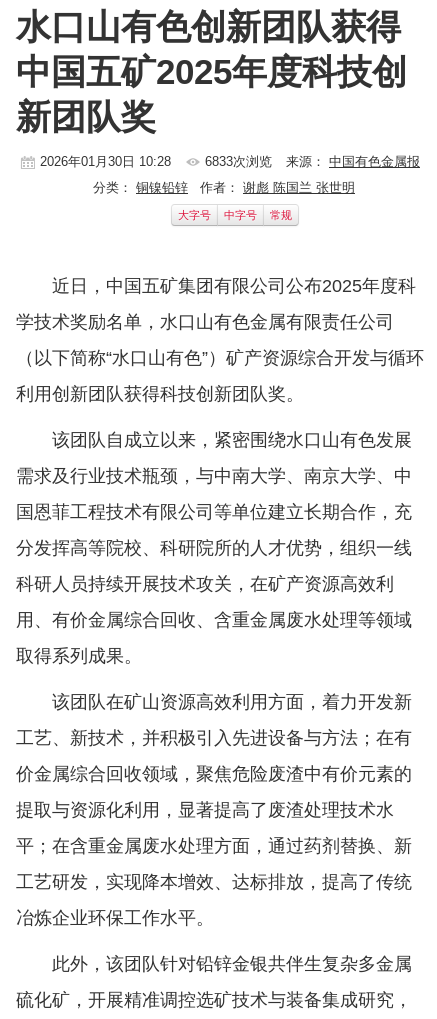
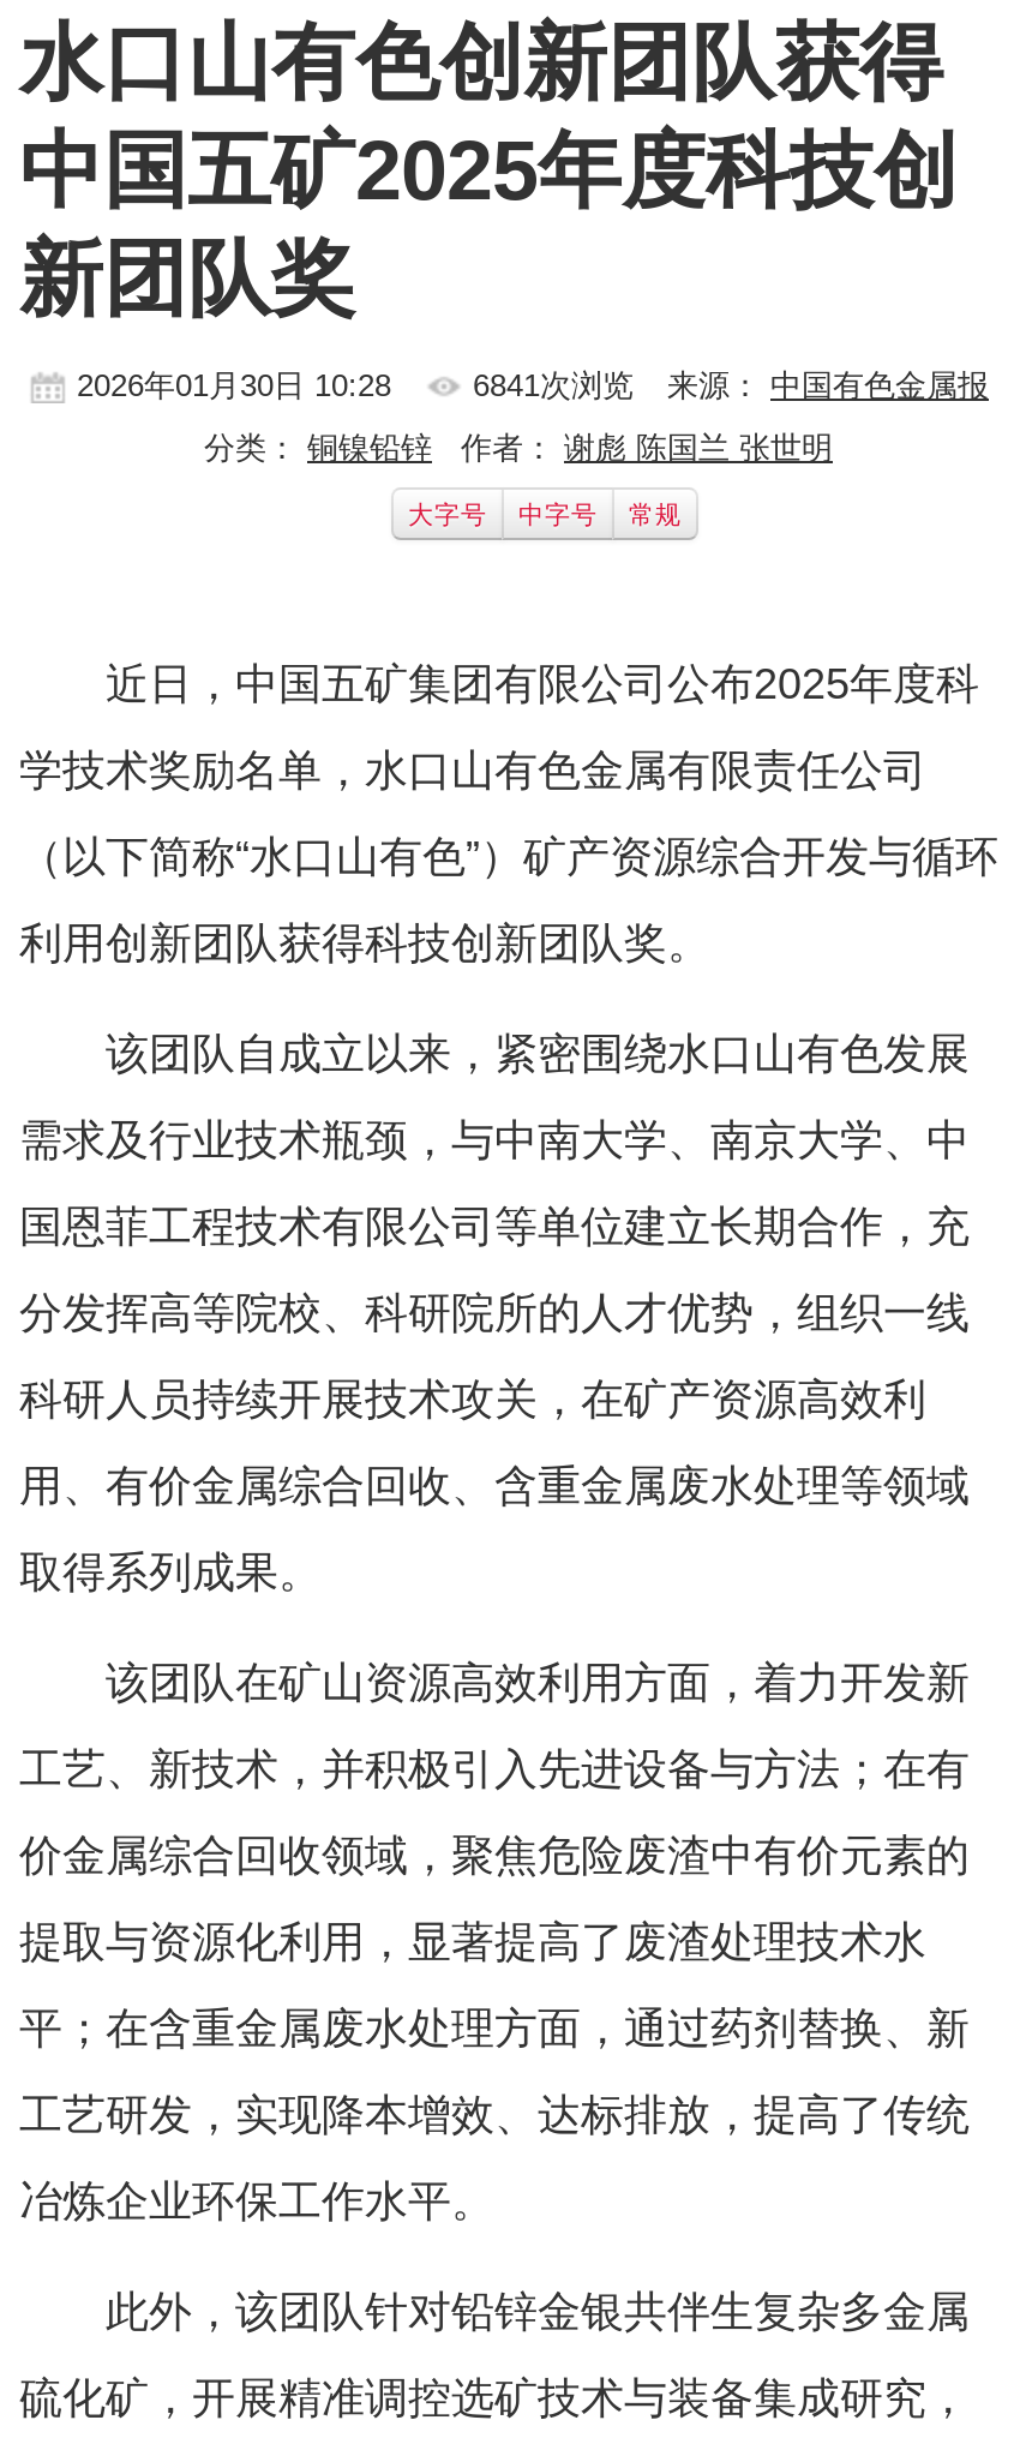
[205,154,272,169] 6833次浏览 -> [473,367,634,403] 6841次浏览

